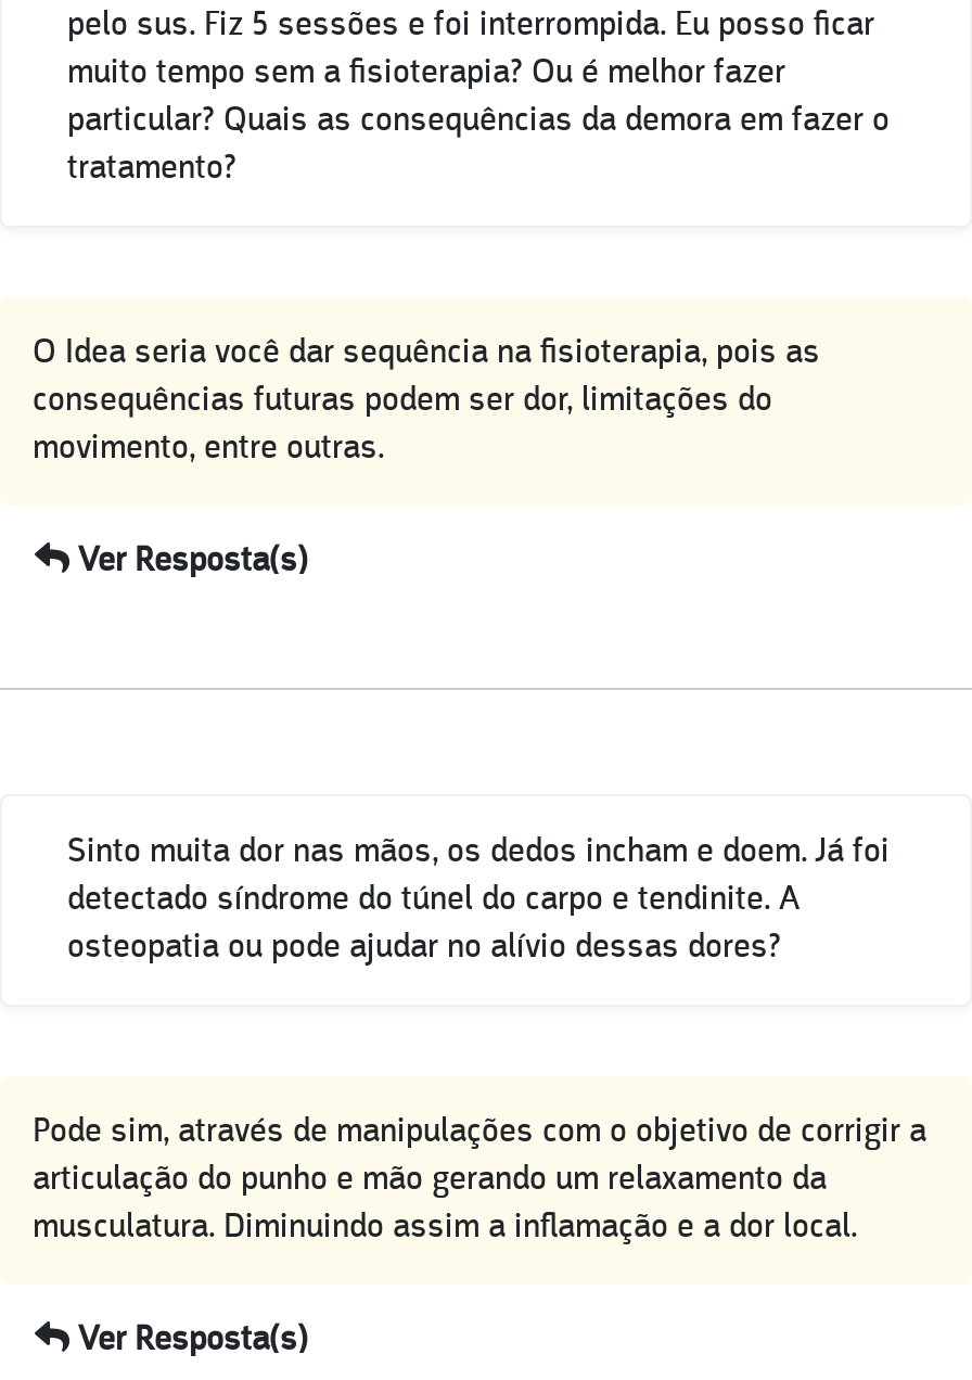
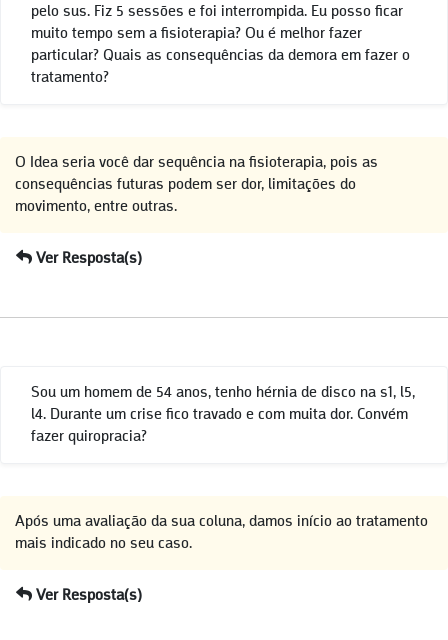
[67,836,890,966] Sinto muita dor nas mãos, os dedos incham e doem. Já foi | detectado síndrome do túnel do carpo e tendinite. A | osteopatia ou pode ajudar no alívio dessas dores? -> [31,385,415,445] Sou um homem de 54 anos, tenho hérnia de disco na s1, l5, | l4. Durante um crise fico travado e com muita dor. Convém | fazer quiropracia?
[33,1116,926,1246] Pode sim, através de manipulações com o objetivo de corrigir a | articulação do punho e mão gerando um relaxamento da | musculatura. Diminuindo assim a inflamação e a dor local. -> [15,514,428,552] Após uma avaliação da sua coluna, damos início ao tratamento | mais indicado no seu caso.

